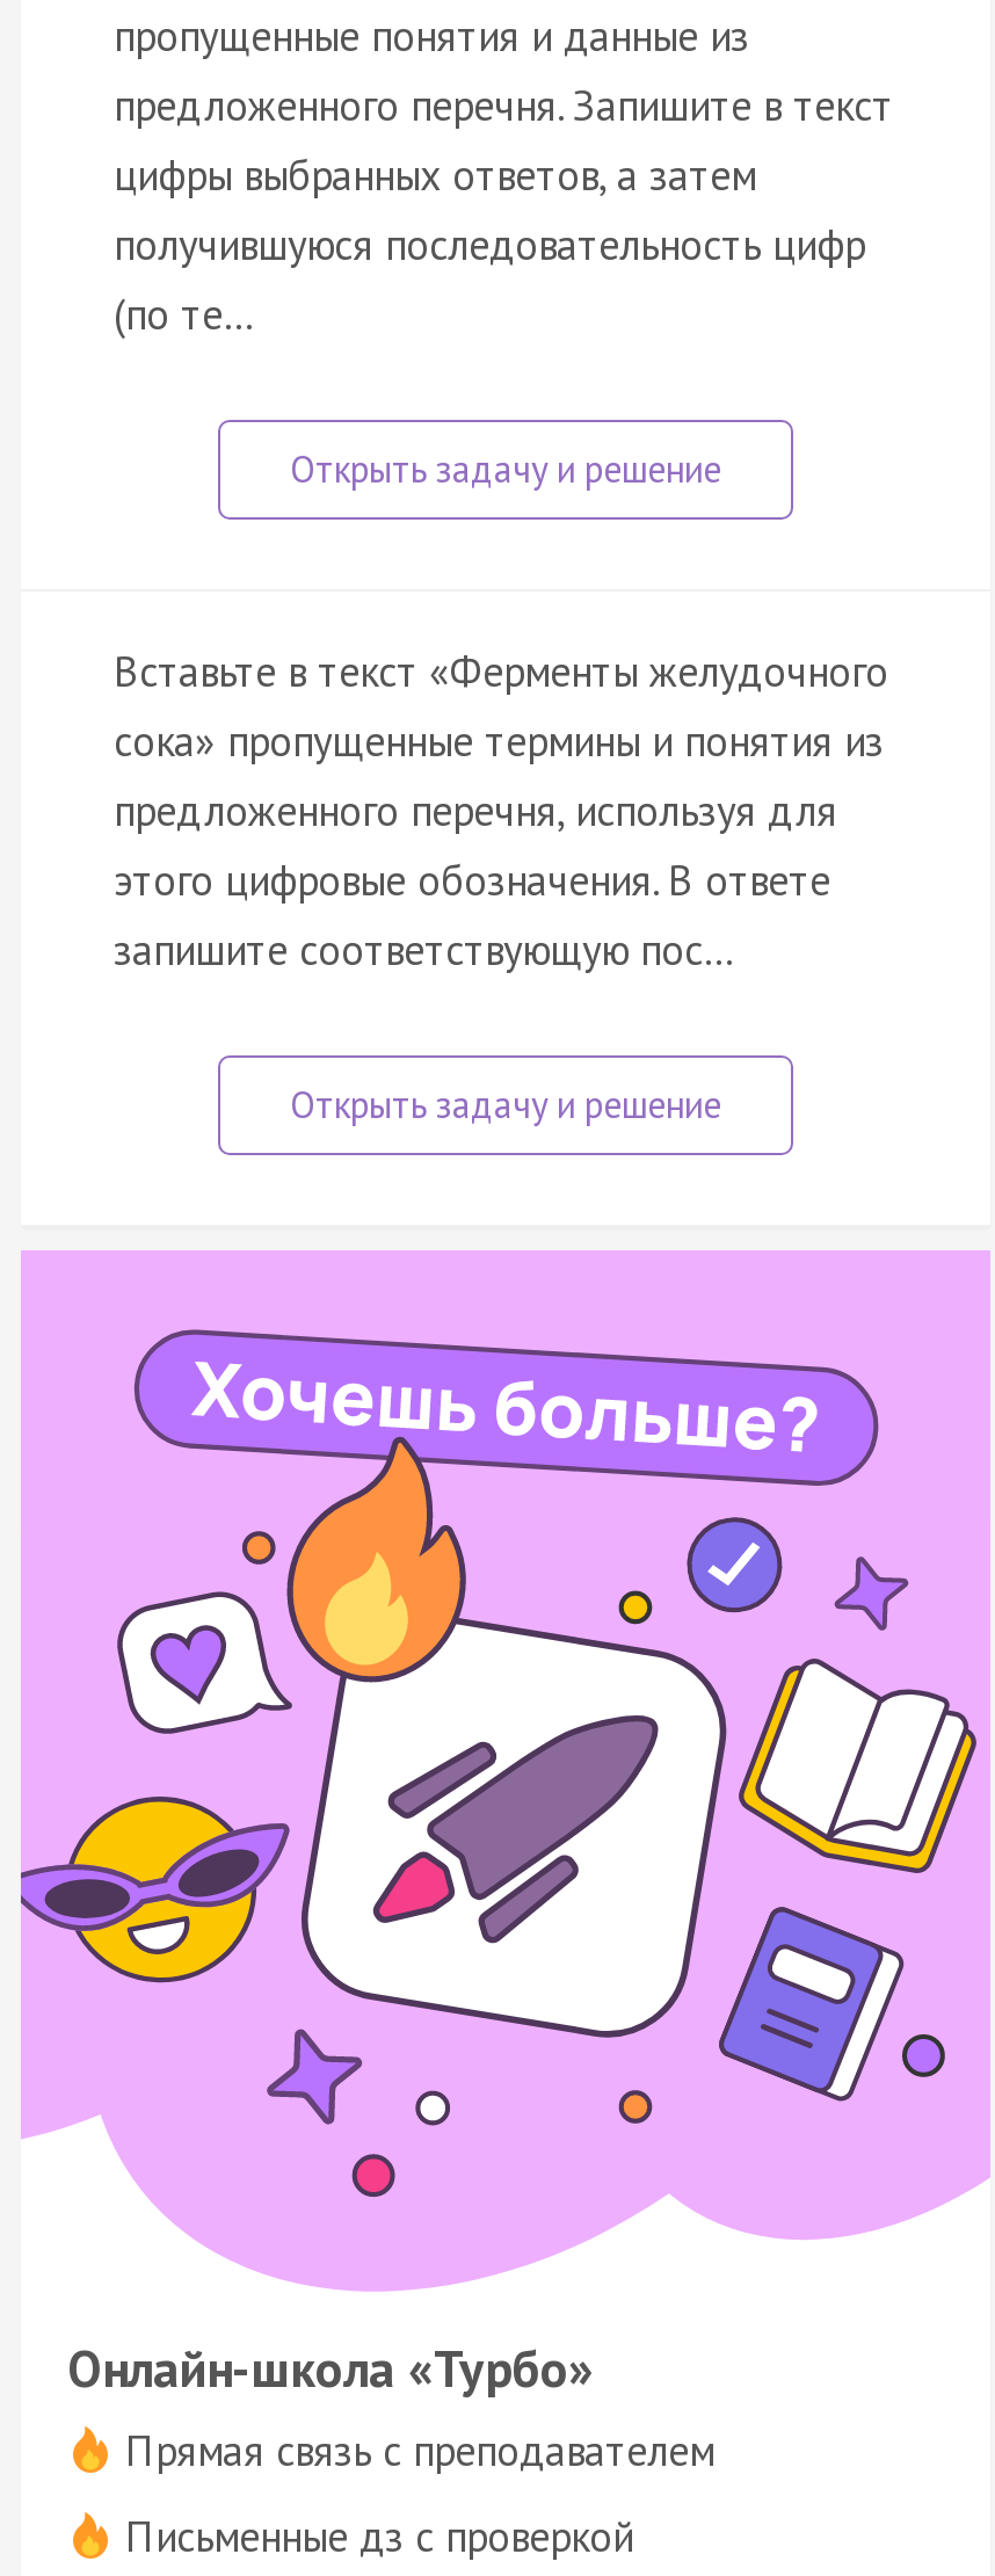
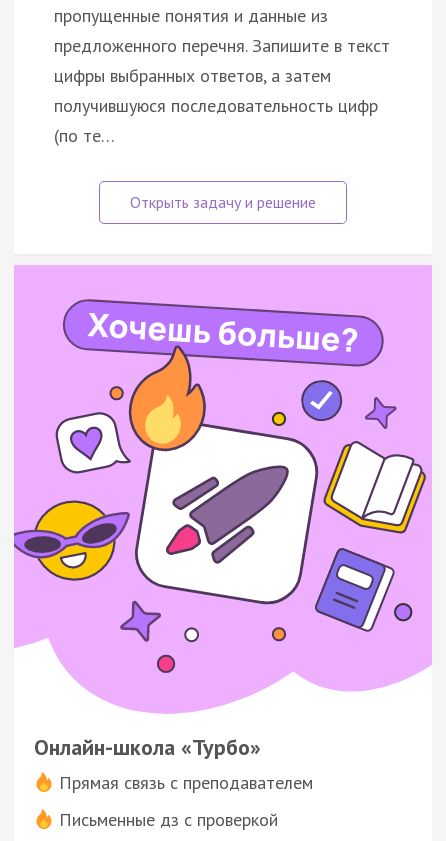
[114,644,888,976] Вставьте в текст «Ферменты желудочного | сока» пропущенные термины и понятия из | предложенного перечня, используя для | этого цифровые обозначения. В ответе | запишите соответствующую пос… -> none

